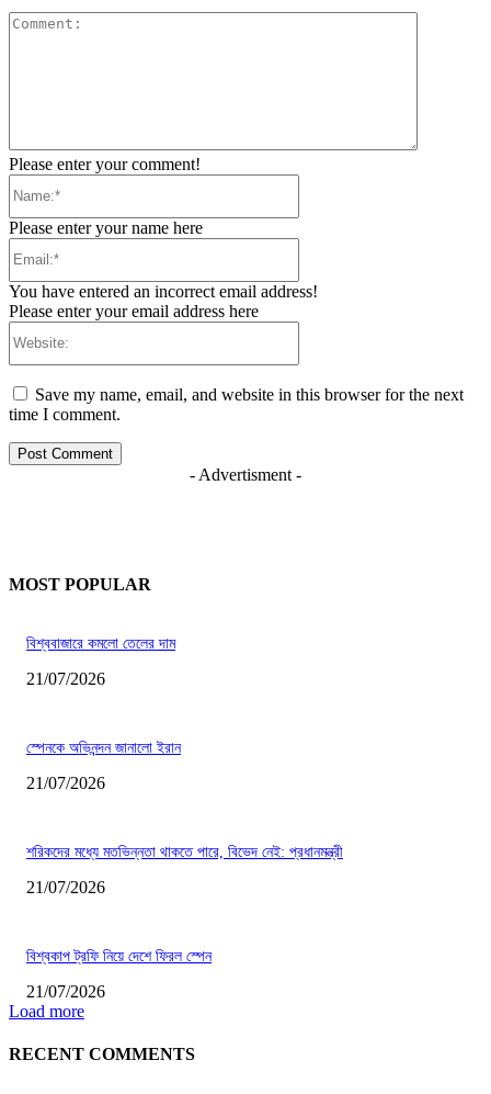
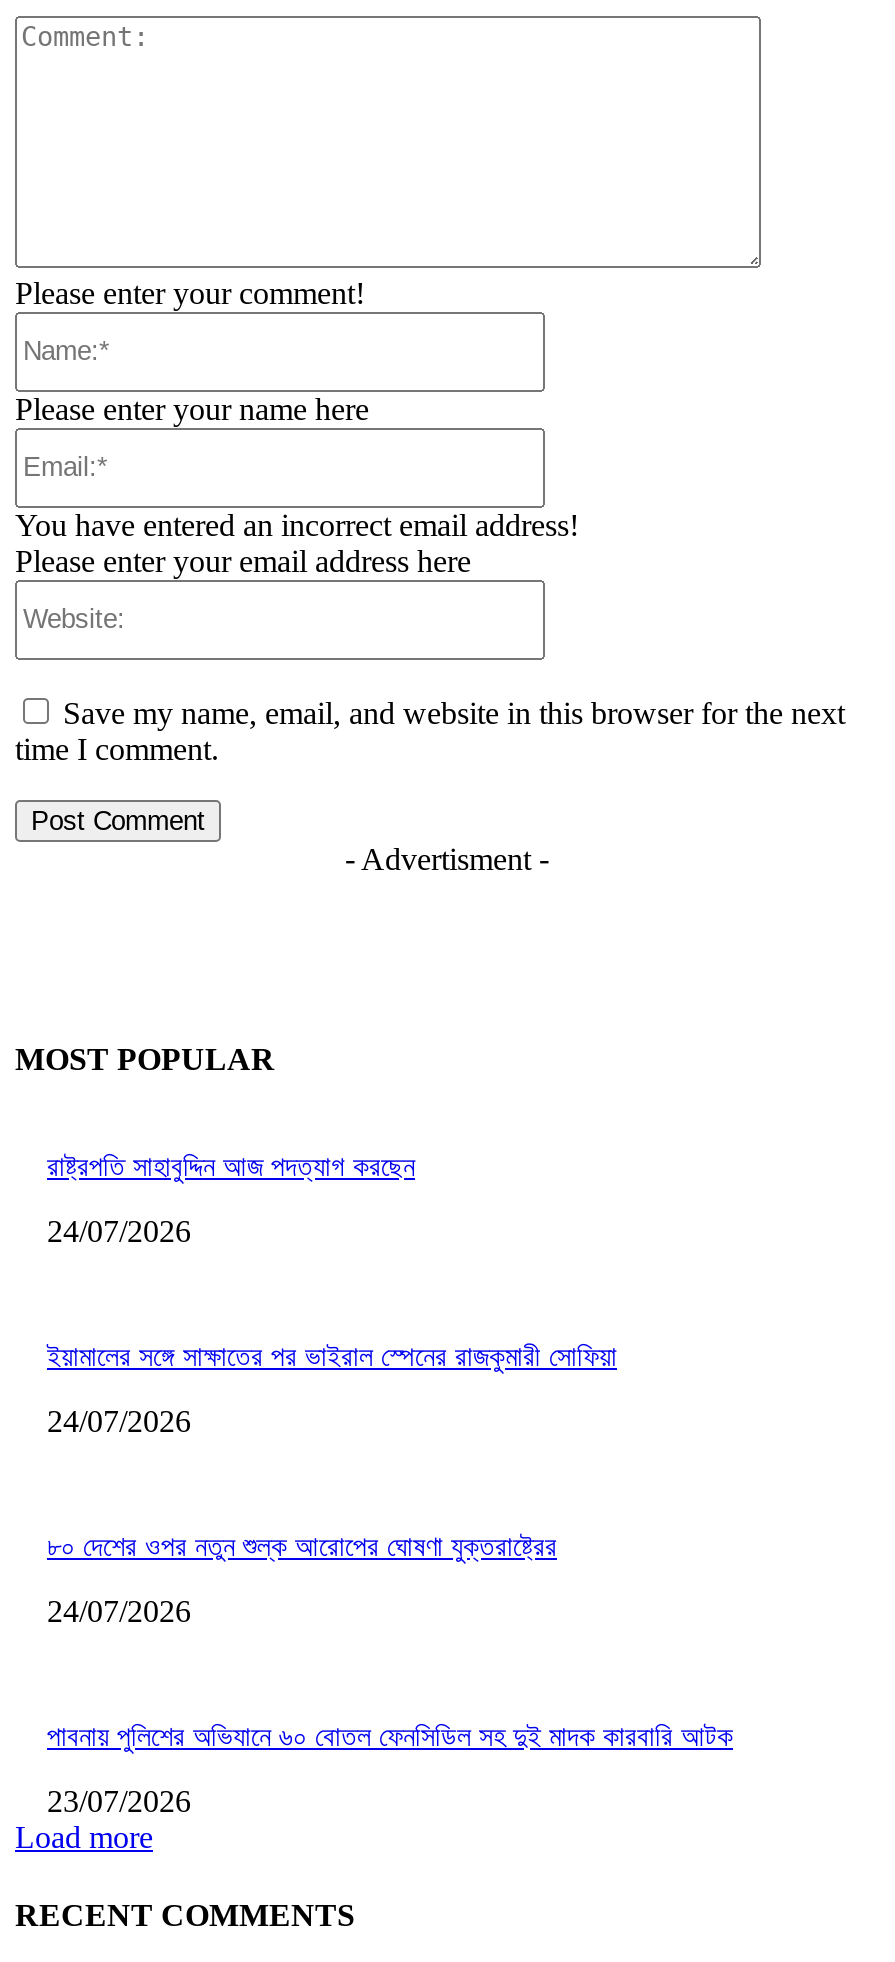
[26,635,175,652] বিশ্ববাজারে কমলো তেলের দাম -> [47,1152,415,1182] রাষ্ট্রপতি সাহাবুদ্দিন আজ পদত্যাগ করছেন
[26,669,105,688] 21/07/2026 -> [47,1214,191,1248] 24/07/2026
[26,740,181,756] স্পেনকে অভিনন্দন জানালো ইরান -> [47,1342,617,1372] ইয়ামালের সঙ্গে সাক্ষাতের পর ভাইরাল স্পেনের রাজকুমারী সোফিয়া
[26,774,105,792] 21/07/2026 -> [47,1404,191,1438] 24/07/2026
[26,844,343,860] শরিকদের মধ্যে মতভিন্নতা থাকতে পারে, বিভেদ নেই: প্রধানমন্ত্রী -> [47,1532,557,1562] ৮০ দেশের ওপর নতুন শুল্ক আরোপের ঘোষণা যুক্তরাষ্ট্রের
[26,878,105,896] 21/07/2026 -> [47,1594,191,1628] 24/07/2026
[26,948,212,965] বিশ্বকাপ ট্রফি নিয়ে দেশে ফিরল স্পেন -> [47,1722,733,1752] পাবনায় পুলিশের অভিযানে ৬০ বোতল ফেনসিডিল সহ দুই মাদক কারবারি আটক
[26,982,105,1001] 21/07/2026 -> [47,1784,191,1818] 23/07/2026

